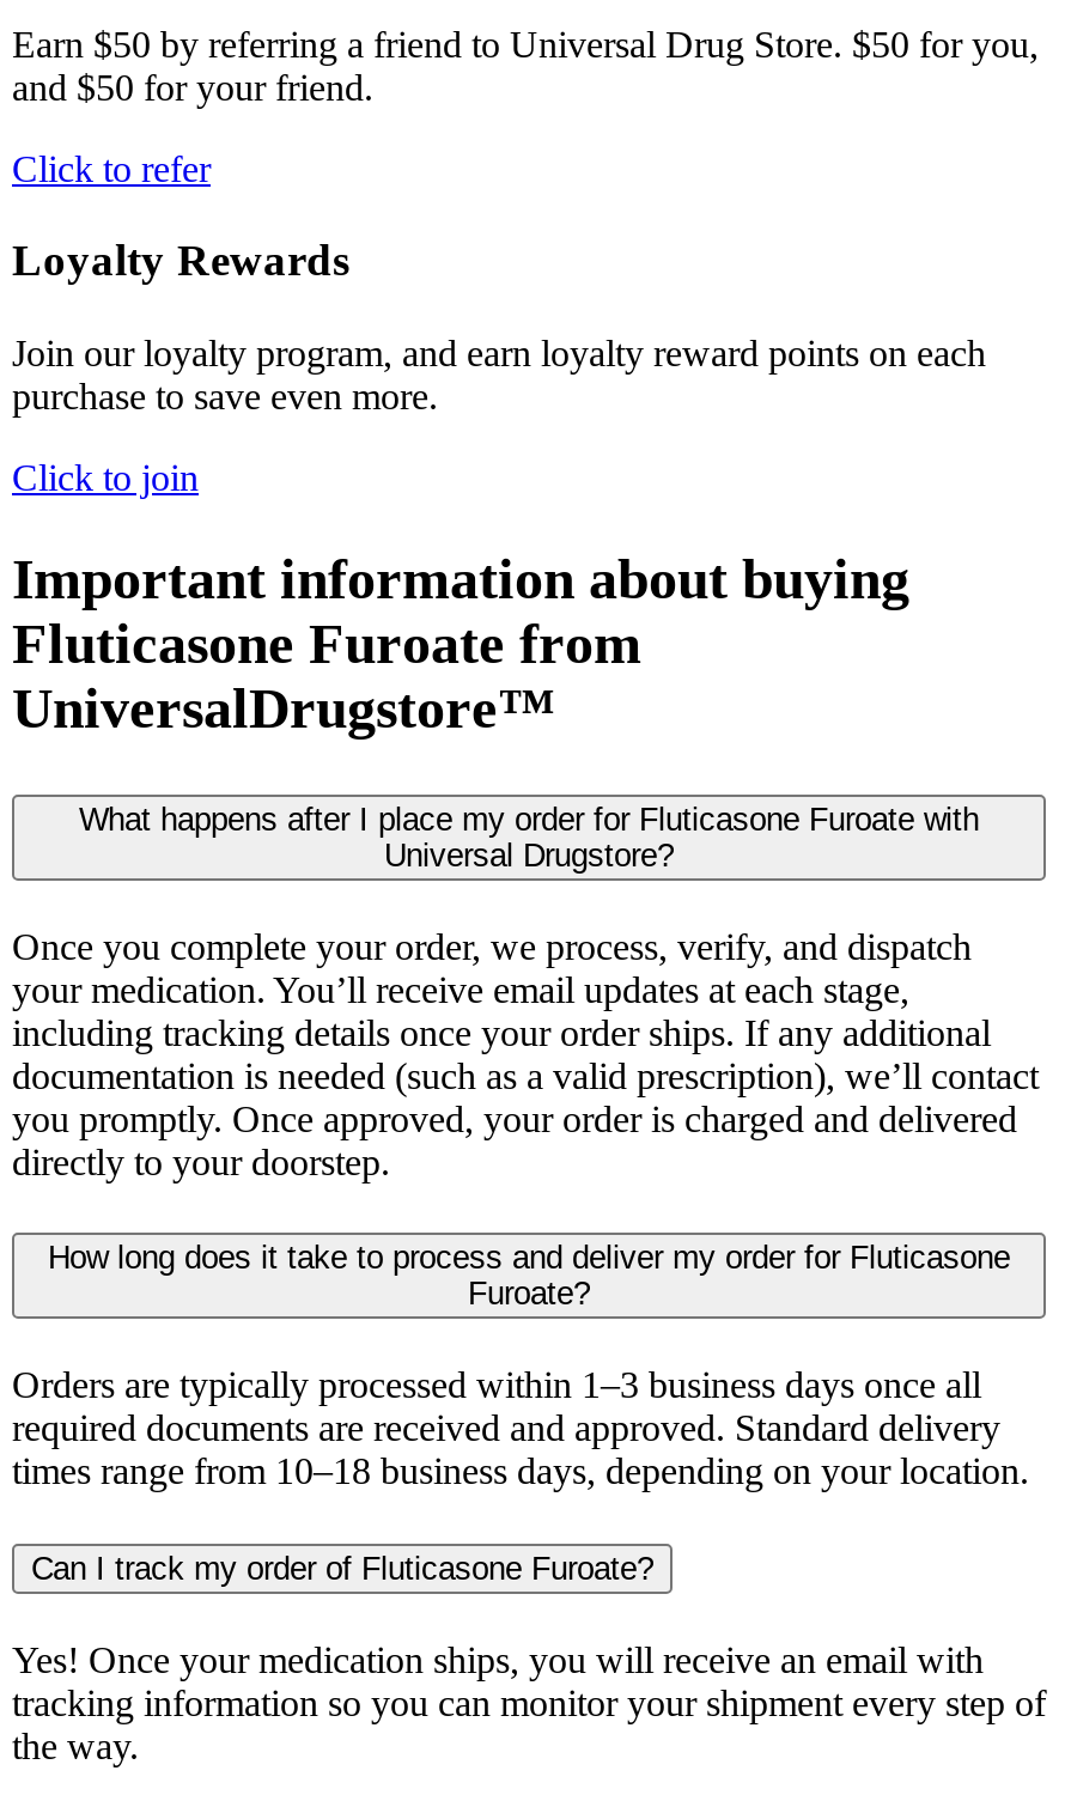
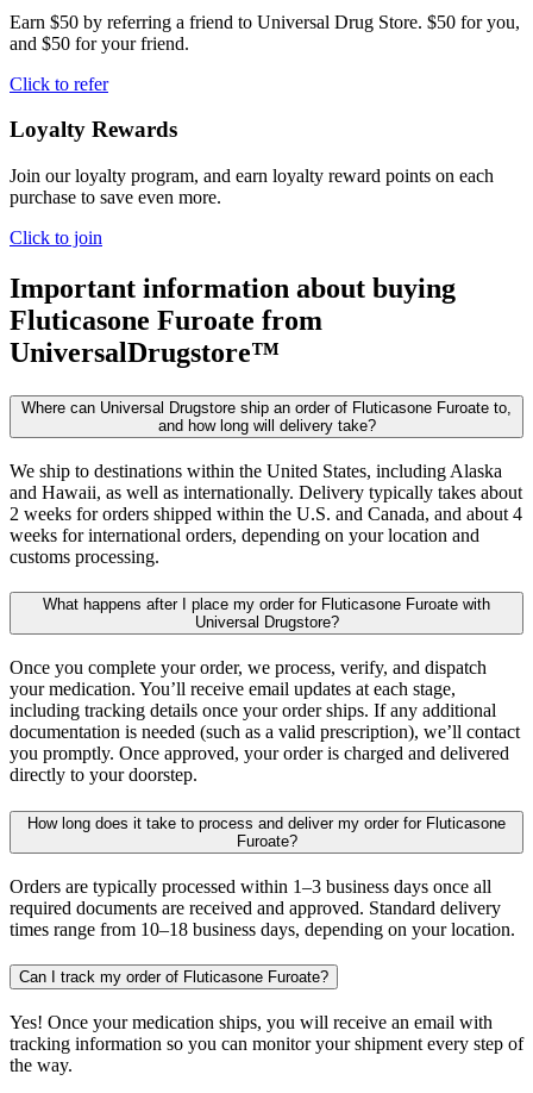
none -> [10,399,522,566] Where can Universal Drugstore ship an order of Fluticasone Furoate to, | and how long will delivery take? | We ship to destinations within the United States, including Alaska | and Hawaii, as well as internationally. Delivery typically takes about | 2 weeks for orders shipped within the U.S. and Canada, and about 4 | weeks for international orders, depending on your location and | customs processing.

